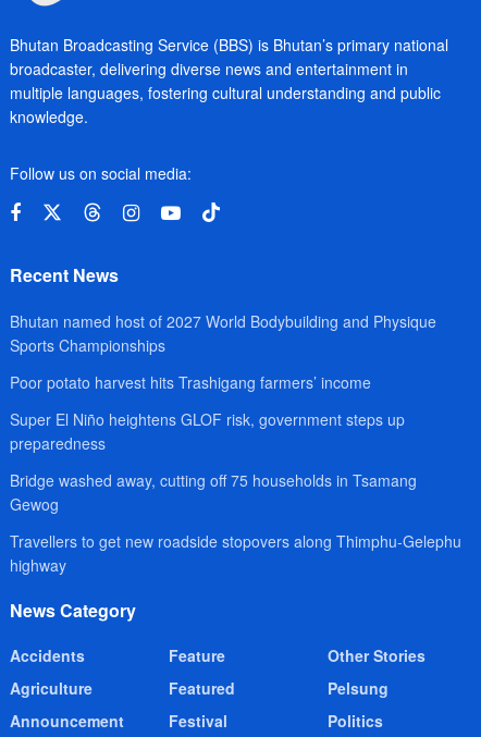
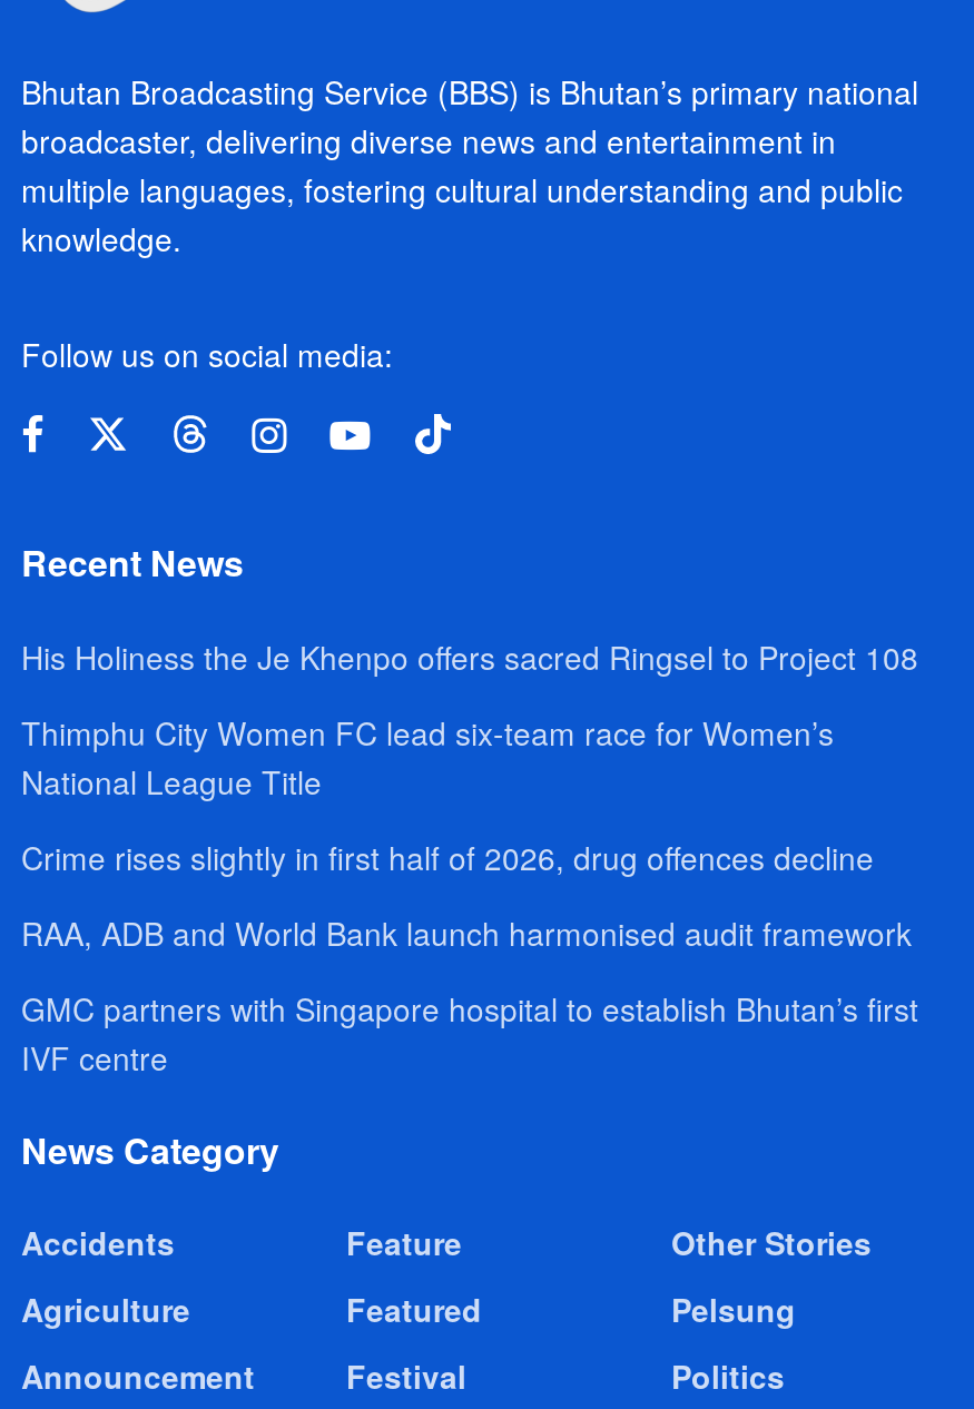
[10,310,436,355] Bhutan named host of 2027 World Bodybuilding and Physique | Sports Championships -> [21,633,918,678] His Holiness the Je Khenpo offers sacred Ringsel to Project 108
[10,371,371,392] Poor potato harvest hits Trashigang farmers’ income -> [21,709,834,802] Thimphu City Women FC lead six-team race for Women’s | National League Title
[10,408,405,453] Super El Niño heightens GLOF risk, government steps up | preparedness -> [21,834,874,878] Crime rises slightly in first half of 2026, drug offences decline
[10,469,417,514] Bridge washed away, cutting off 75 households in Tsamang | Gewog -> [21,909,912,954] RAA, ADB and World Bank launch harmonised audit framework
[10,530,461,575] Travellers to get new roadside stopovers along Thimphu-Gelephu | highway -> [21,985,918,1078] GMC partners with Singapore hospital to establish Bhutan’s first | IVF centre

